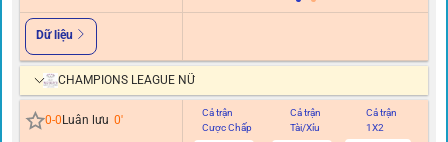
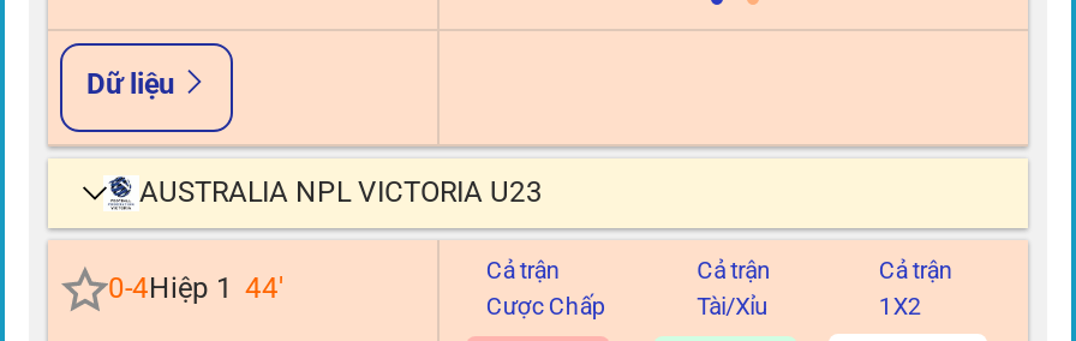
[58,73,195,87] CHAMPIONS LEAGUE NỮ -> [139,176,543,209] AUSTRALIA NPL VICTORIA U23
[45,113,121,127] 0-0Luân lưu 0 -> [108,272,279,305] 0-4Hiệp 1 44

